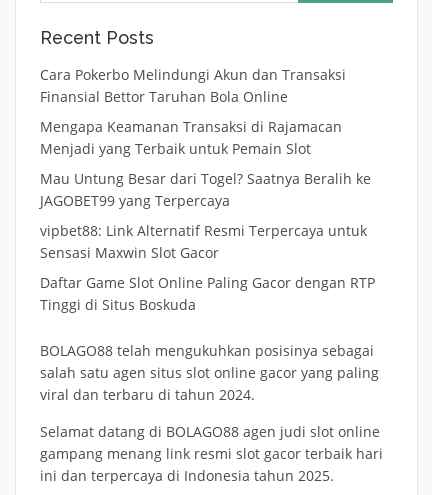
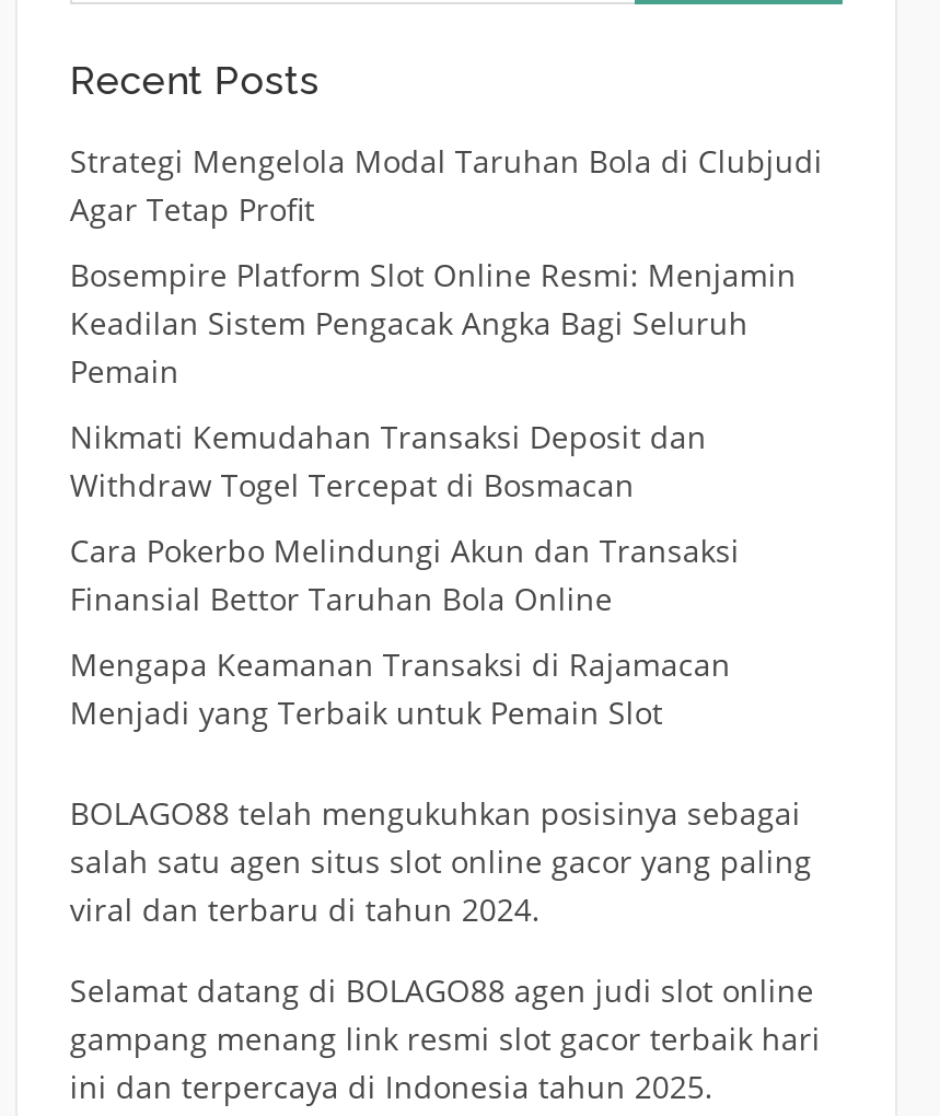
none -> [70,140,823,506] Strategi Mengelola Modal Taruhan Bola di Clubjudi | Agar Tetap Profit | Bosempire Platform Slot Online Resmi: Menjamin | Keadilan Sistem Pengacak Angka Bagi Seluruh | Pemain | Nikmati Kemudahan Transaksi Deposit dan | Withdraw Togel Tercepat di Bosmacan
moved [40,65,346,158] -> [70,530,740,733]: Cara Pokerbo Melindungi Akun dan Transaksi | Finansial Bettor Taruhan Bola Online | Mengapa Keamanan Transaksi di Rajamacan | Menjadi yang Terbaik untuk Pemain Slot
[40,169,375,314] Mau Untung Besar dari Togel? Saatnya Beralih ke | JAGOBET99 yang Terpercaya | vipbet88: Link Alternatif Resmi Terpercaya untuk | Sensasi Maxwin Slot Gacor | Daftar Game Slot Online Paling Gacor dengan RTP | Tinggi di Situs Boskuda -> none

